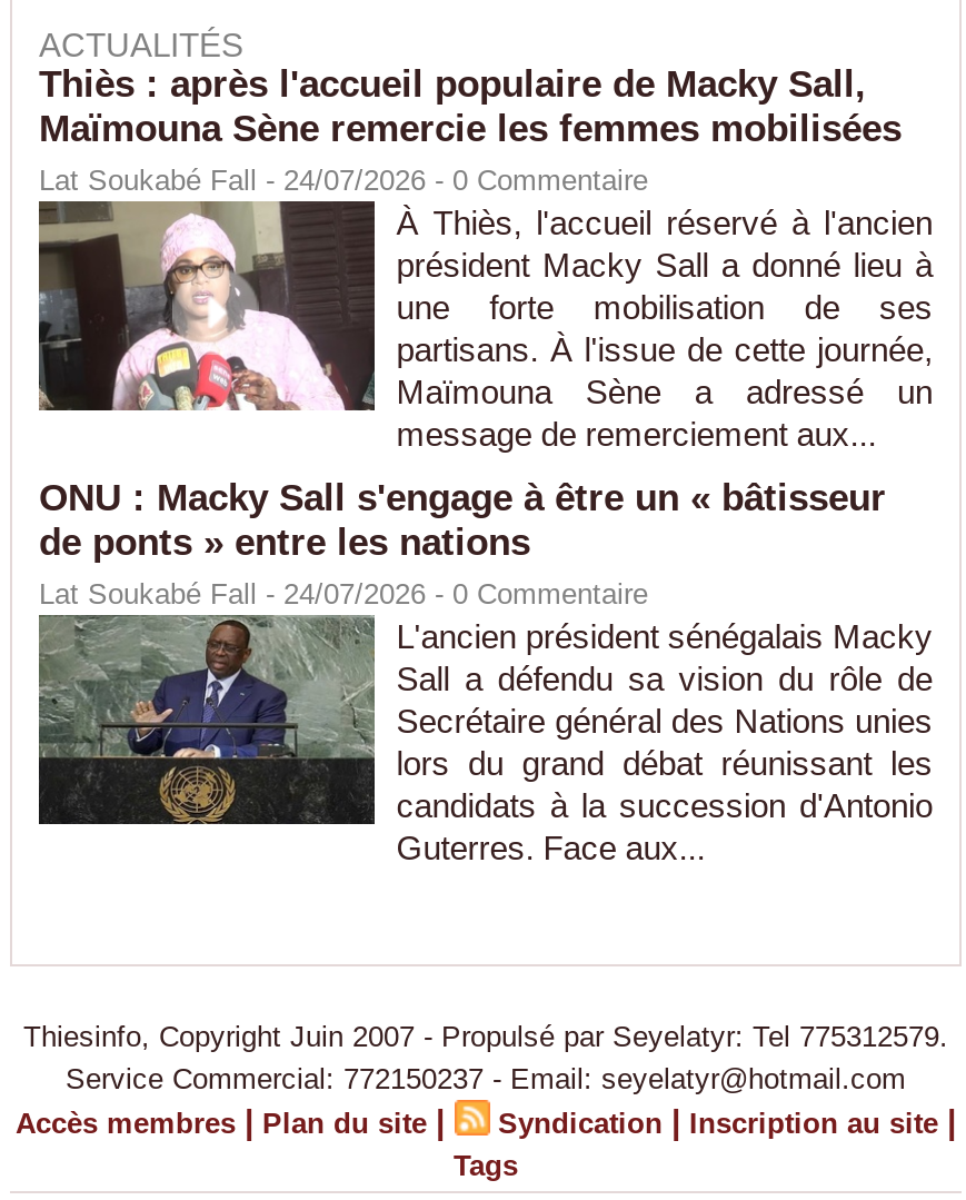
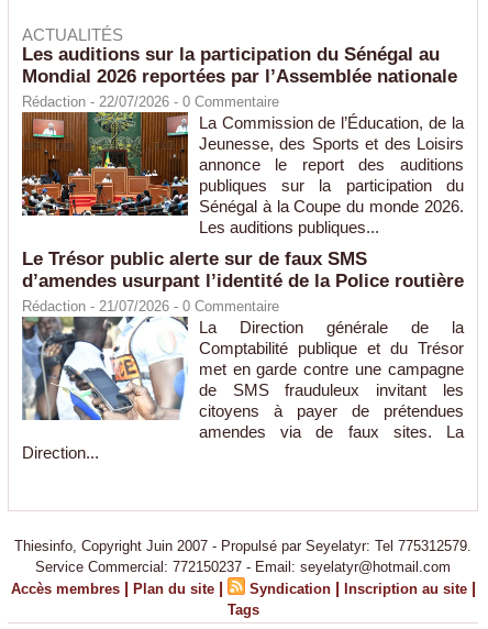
[37,65,933,454] [image] | Thiès : après l'accueil populaire de Macky Sall, | Maïmouna Sène remercie les femmes mobilisées | Lat Soukabé Fall - 24/07/2026 - 0 Commentaire | À Thiès, l'accueil réservé à l'ancien | président Macky Sall a donné lieu à | une forte mobilisation de ses | partisans. À l'issue de cette journée, | Maïmouna Sène a adressé un | message de remerciement aux... -> [21,45,464,237] [image] | Les auditions sur la participation du Sénégal au | Mondial 2026 reportées par l’Assemblée nationale | Rédaction - 22/07/2026 - 0 Commentaire | La Commission de l’Éducation, de la | Jeunesse, des Sports et des Loisirs | annonce le report des auditions | publiques sur la participation du | Sénégal à la Coupe du monde 2026. | Les auditions publiques...
[39,478,933,867] [image] | ONU : Macky Sall s'engage à être un « bâtisseur | de ponts » entre les nations | Lat Soukabé Fall - 24/07/2026 - 0 Commentaire | L'ancien président sénégalais Macky | Sall a défendu sa vision du rôle de | Secrétaire général des Nations unies | lors du grand débat réunissant les | candidats à la succession d'Antonio | Guterres. Face aux... -> [22,249,464,462] [image] | Le Trésor public alerte sur de faux SMS | d’amendes usurpant l’identité de la Police routière | Rédaction - 21/07/2026 - 0 Commentaire | La Direction générale de la | Comptabilité publique et du Trésor | met en garde contre une campagne | de SMS frauduleux invitant les | citoyens à payer de prétendues | amendes via de faux sites. La | Direction...

